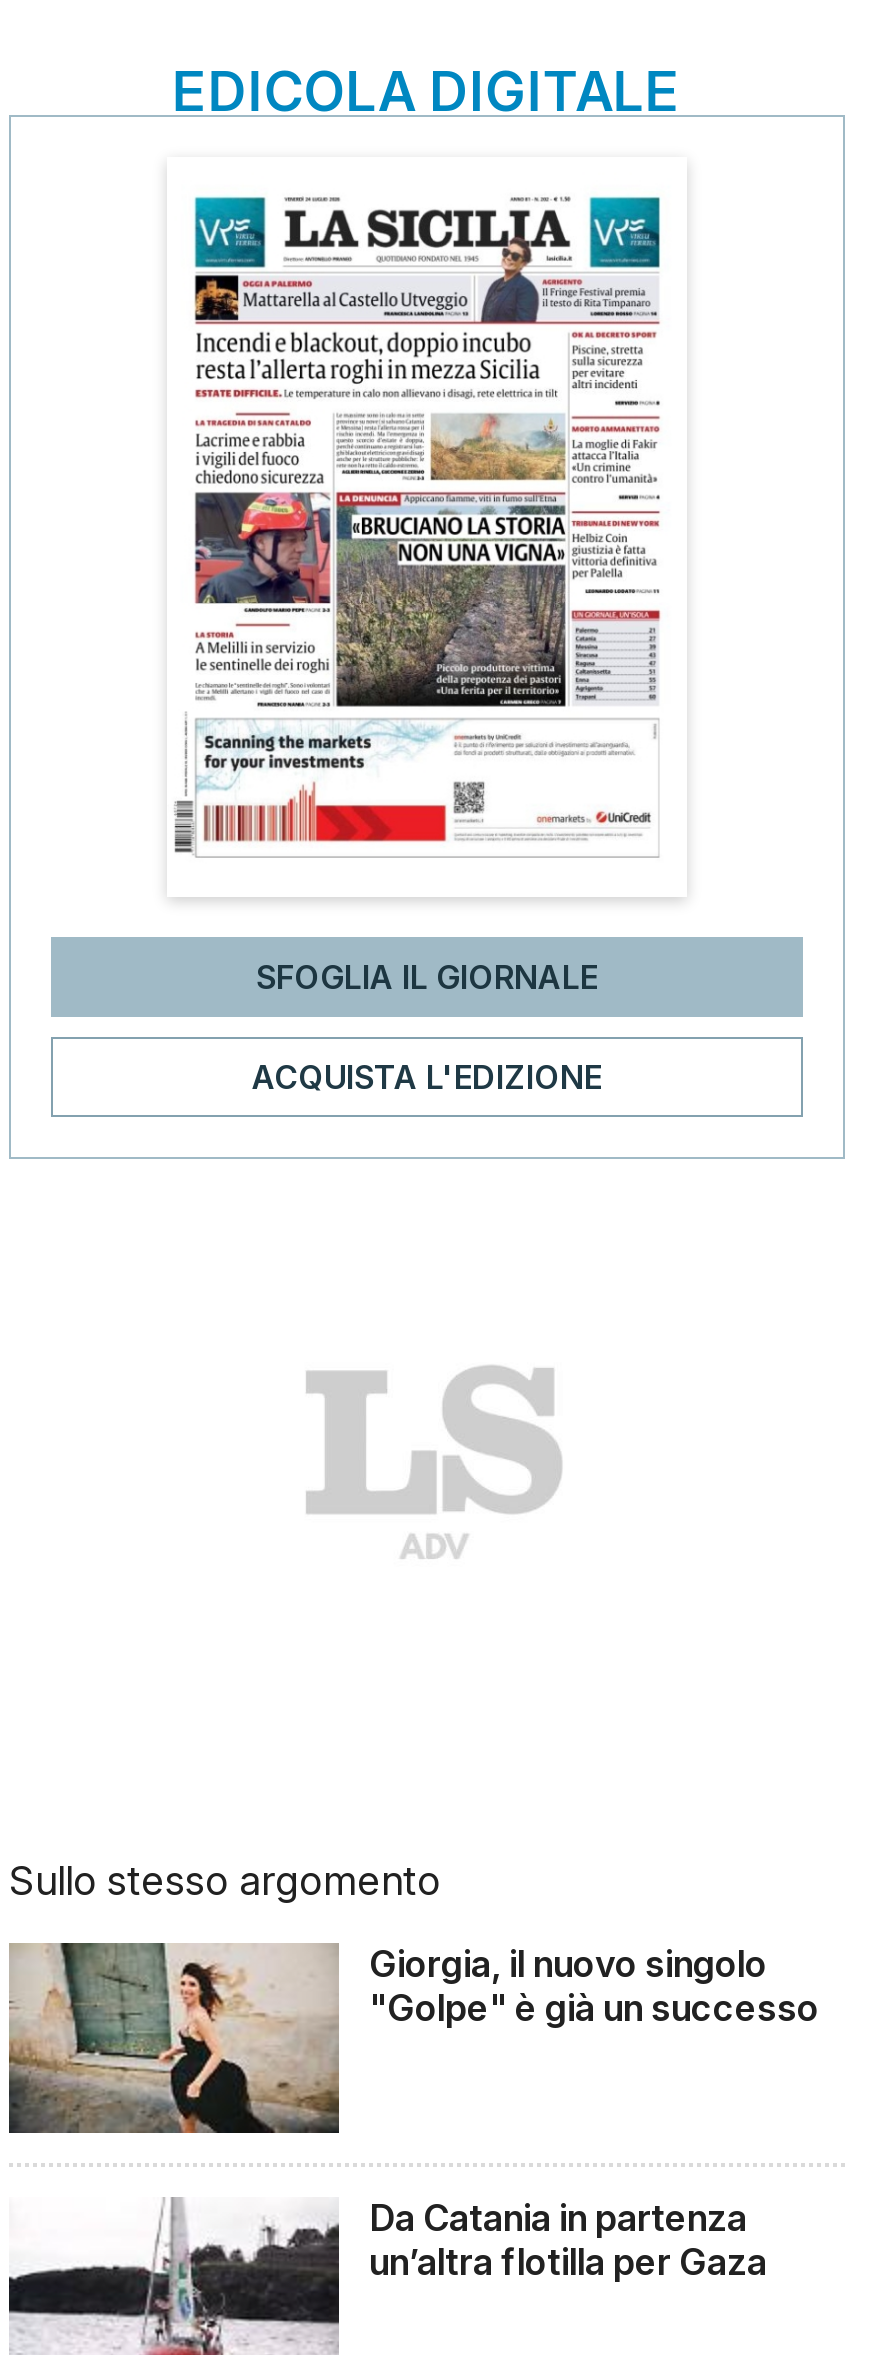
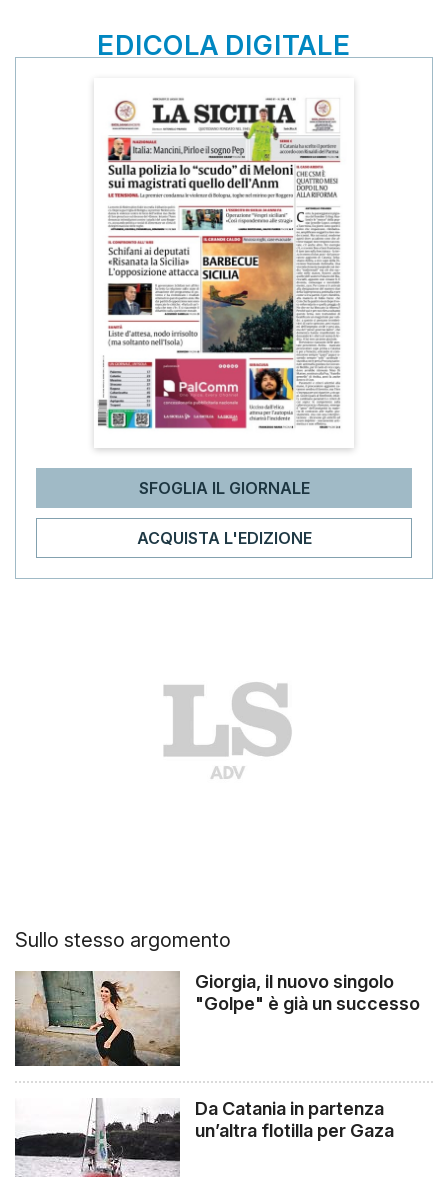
[181,195,661,857] [image] -> [100,98,340,429] [image]

